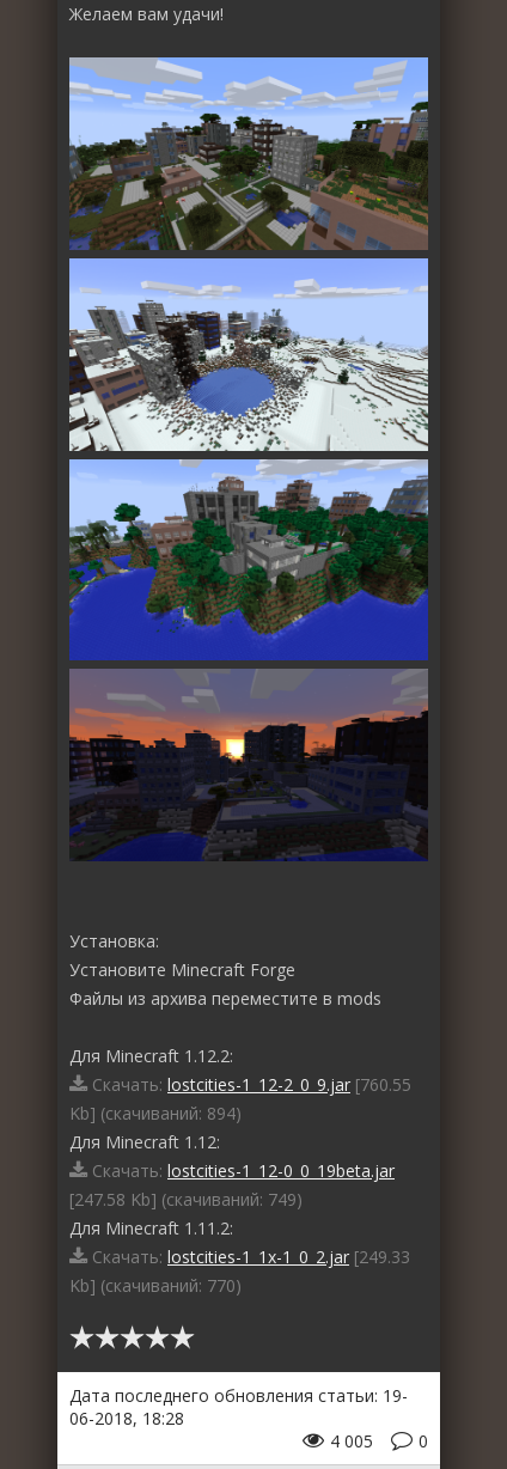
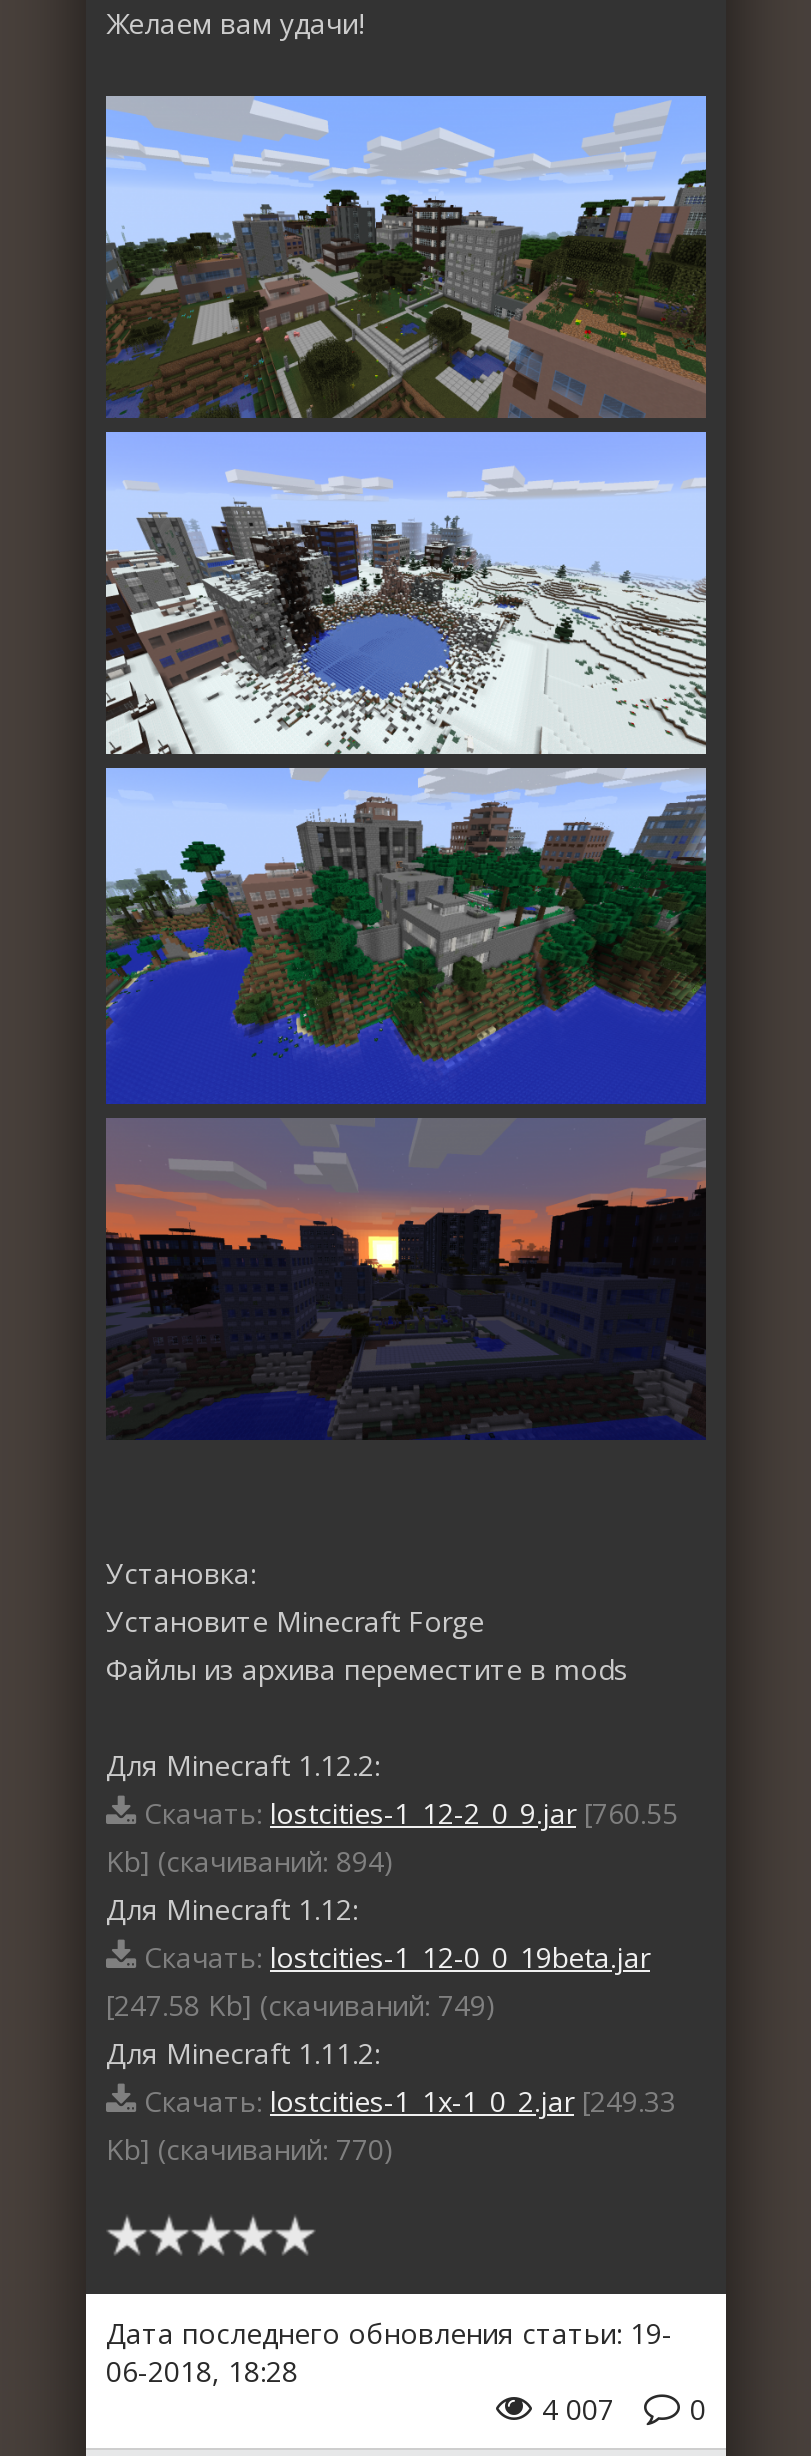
[330,1430,428,1452] 4 005 0 -> [542,2390,706,2428] 4 007 0

